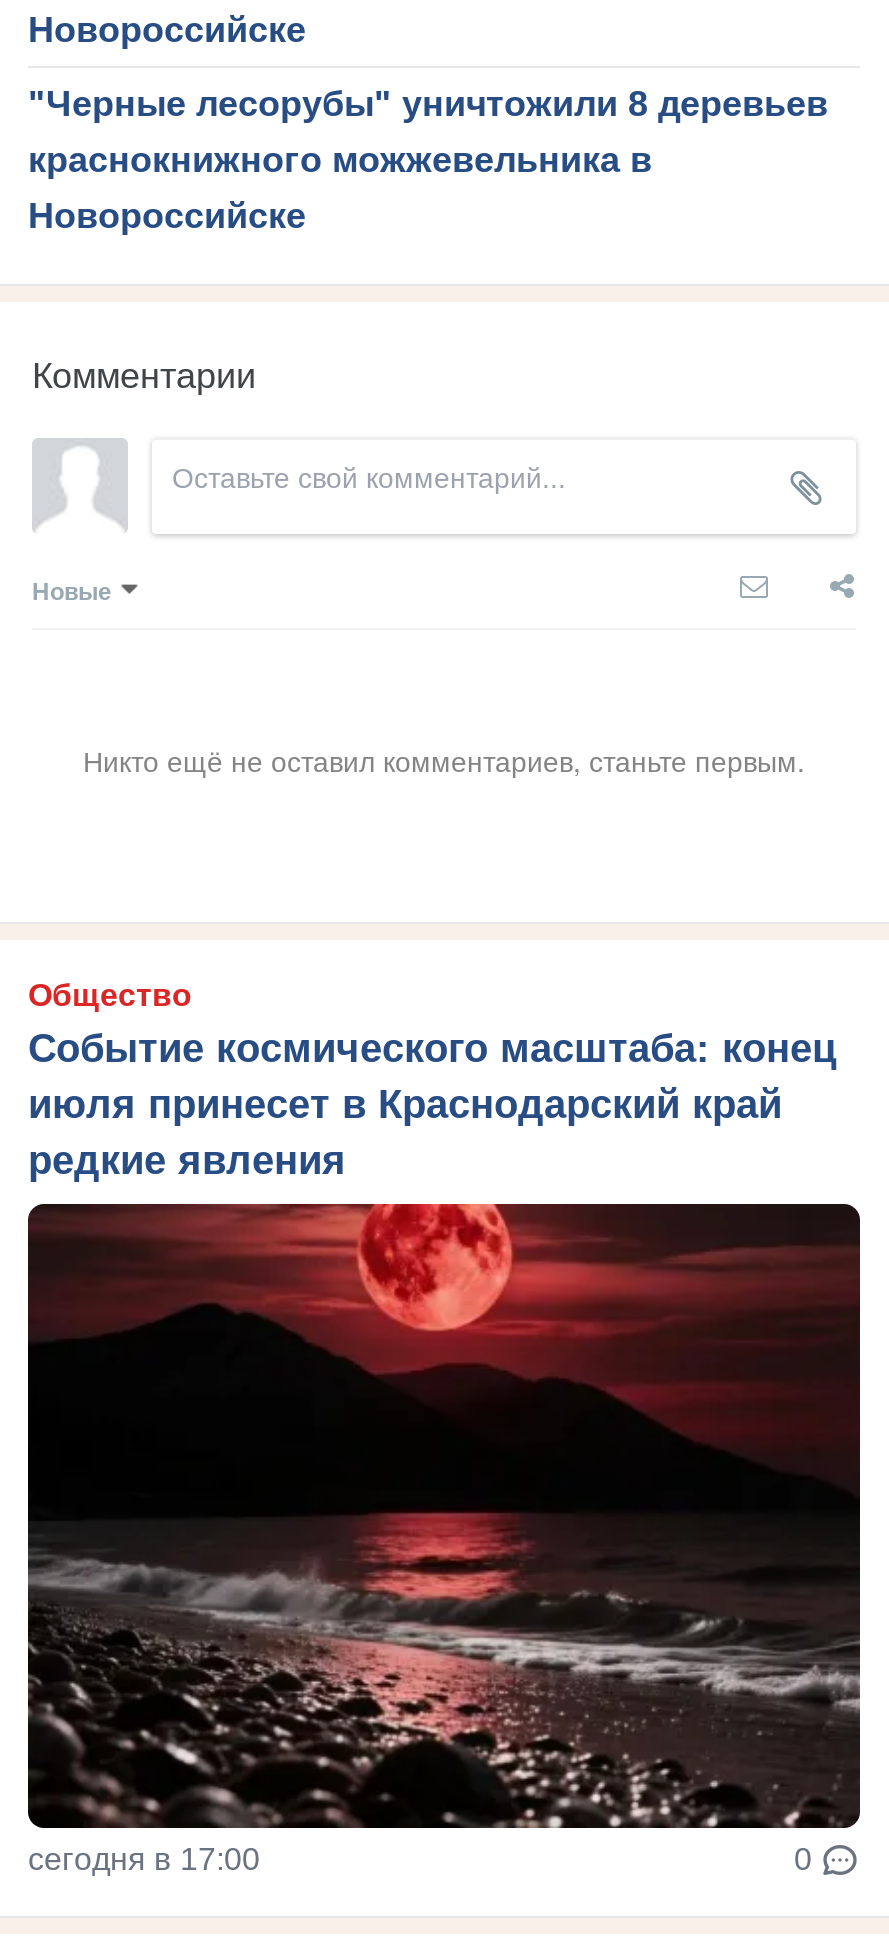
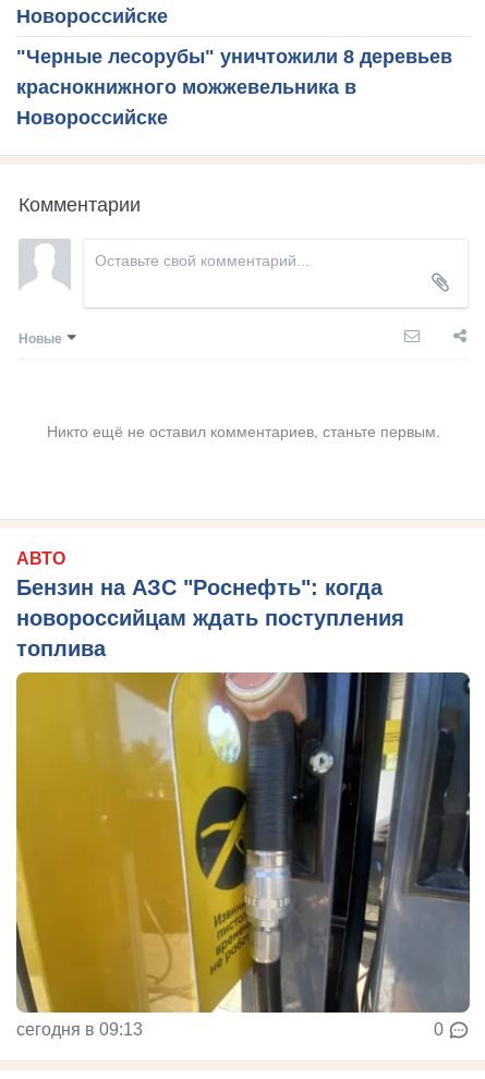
[28,978,836,1182] Общество | Событие космического масштаба: конец | июля принесет в Краснодарский край | редкие явления -> [16,550,404,661] АВТО | Бензин на АЗС "Роснефть": когда | новороссийцам ждать поступления | топлива
[26,1202,862,1876] [image] | сегодня в 17:00 -> [15,671,471,1039] [image] | сегодня в 09:13

